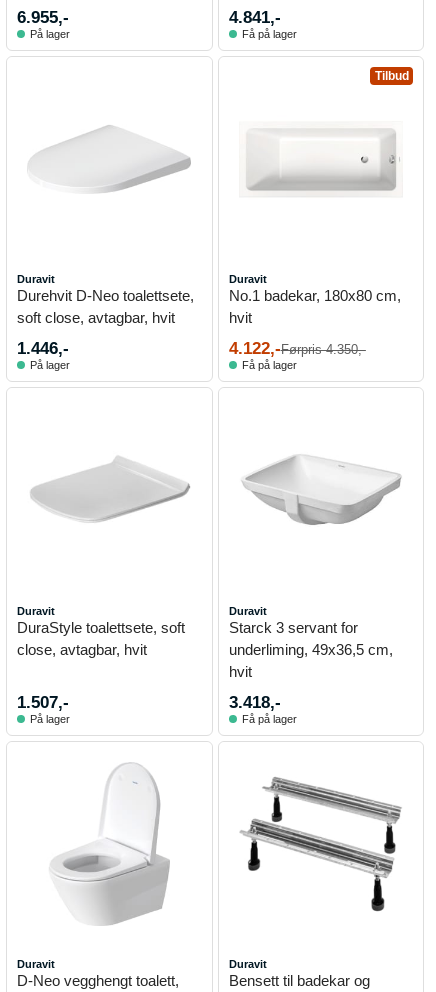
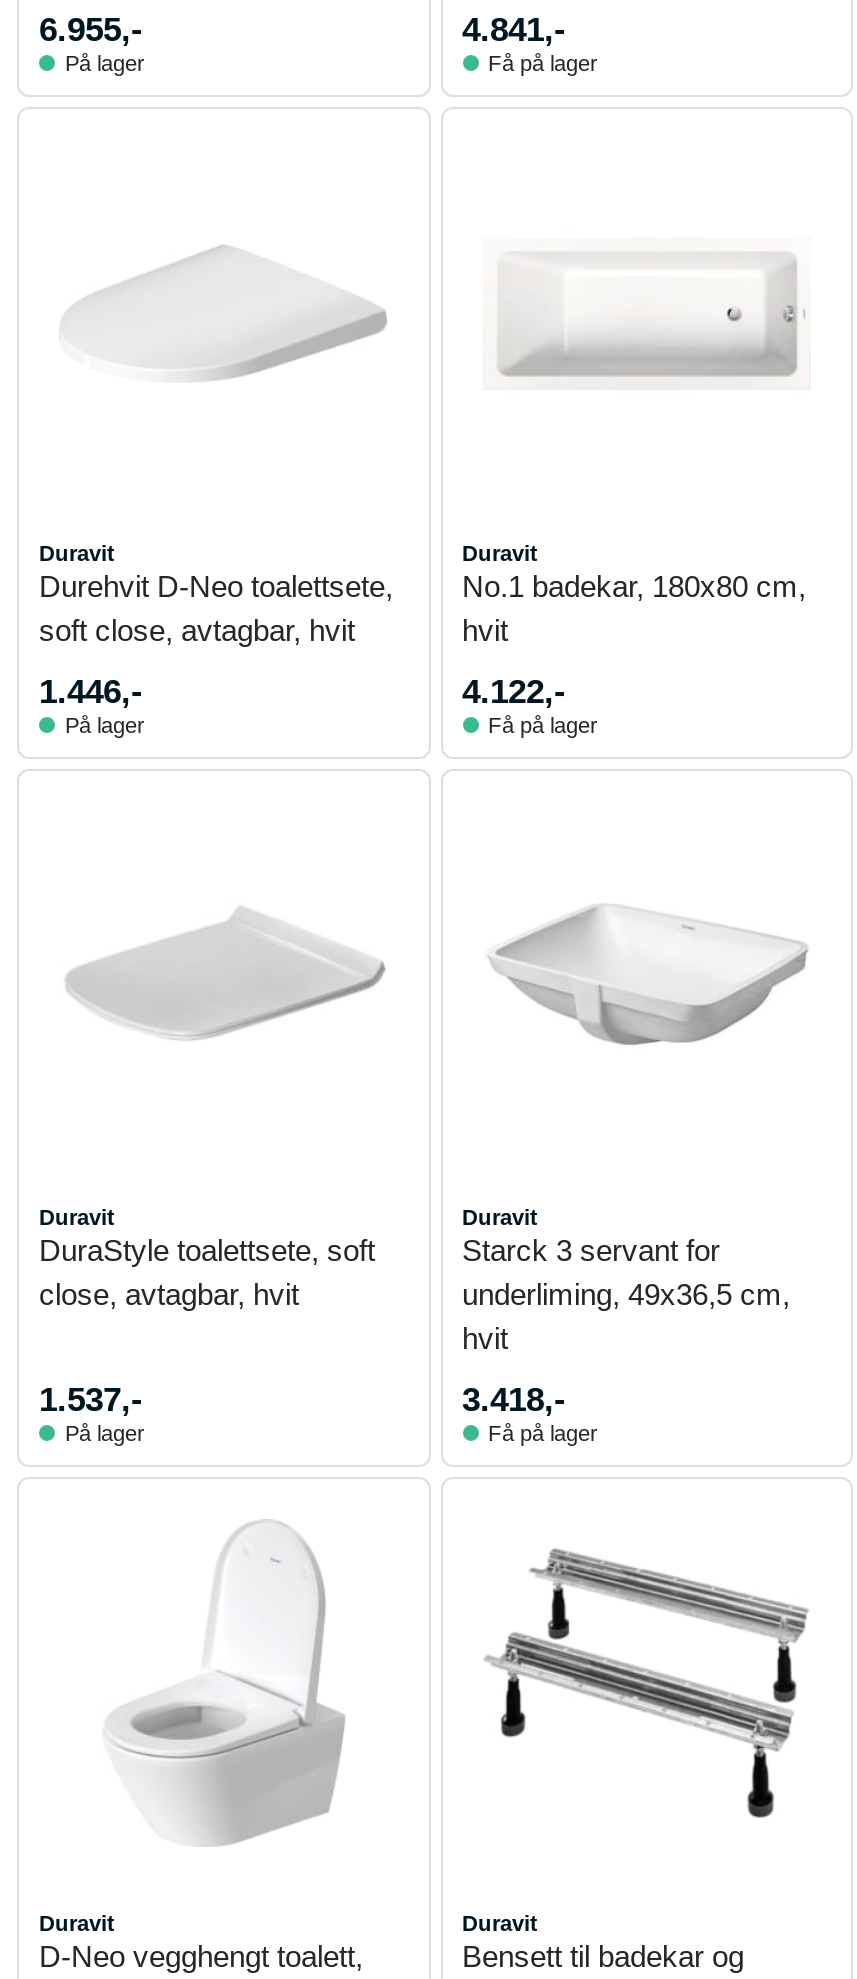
[375,69,409,83] Tilbud -> none
[228,339,365,358] 4.122,-Førpris 4.350,- -> [462,673,566,711] 4.122,-
[17,692,69,711] 1.507,- -> [39,1380,143,1418] 1.537,-

